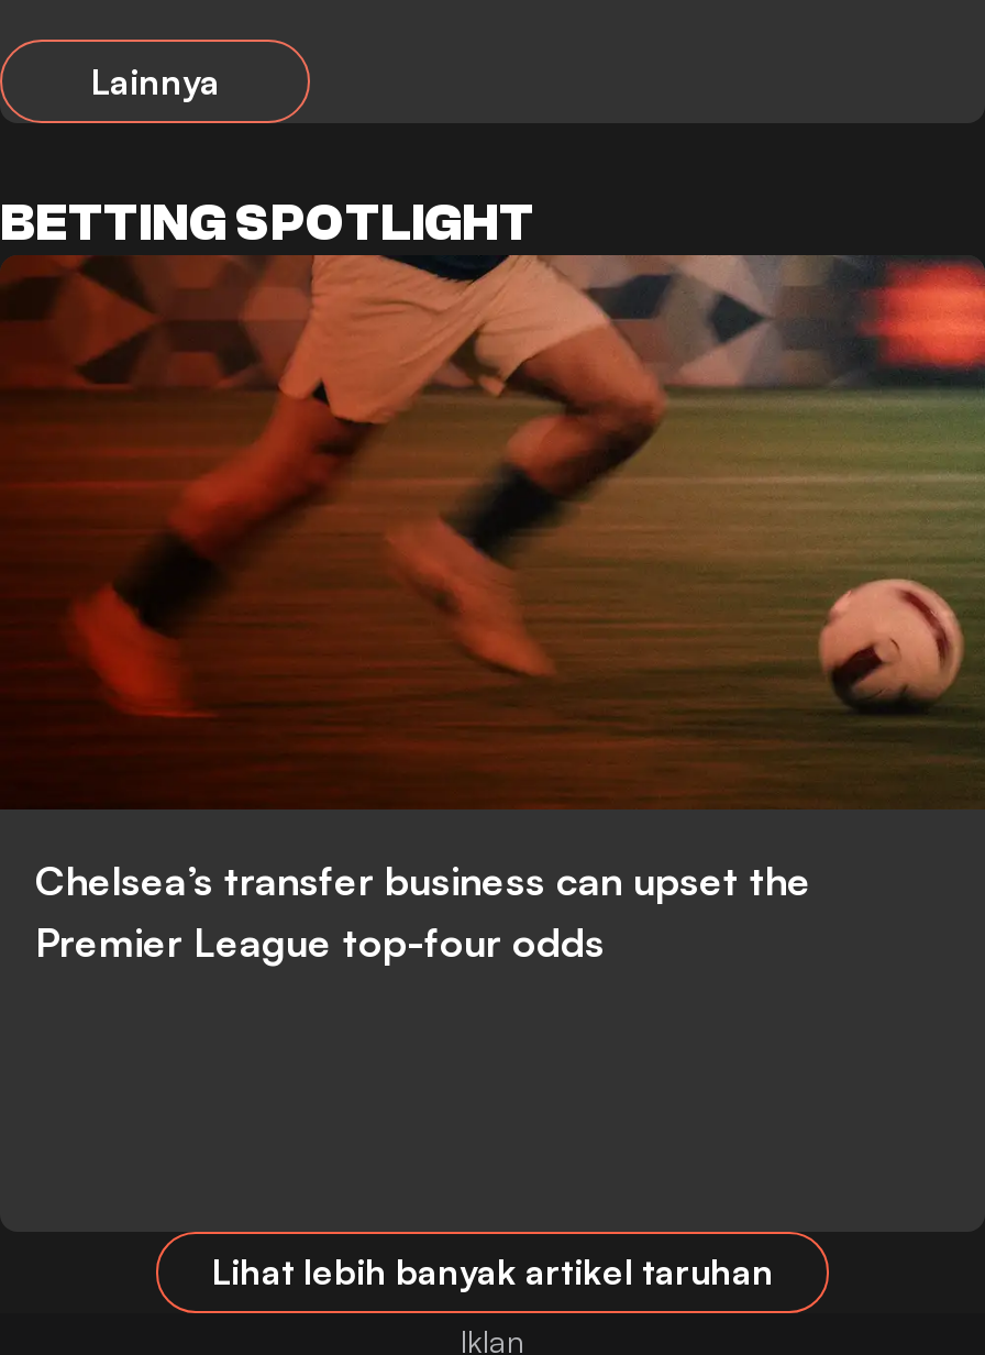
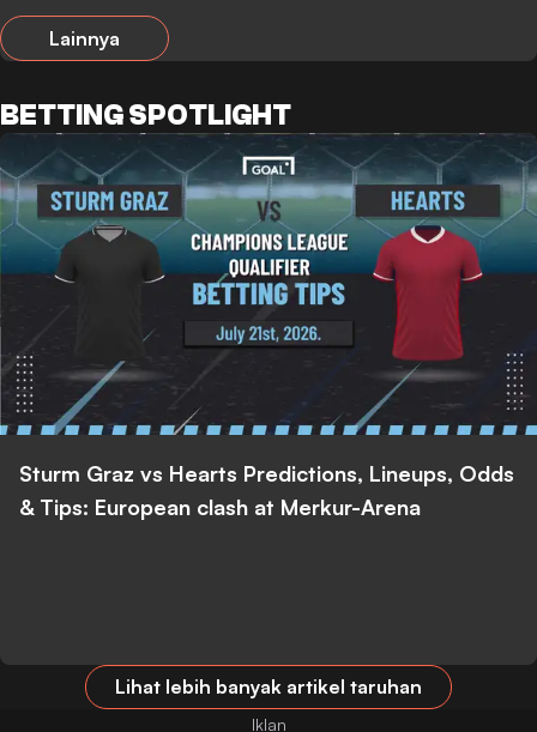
[7,253,978,966] [image] | Chelsea’s transfer business can upset the | Premier League top-four odds -> [4,133,533,520] [image] | Sturm Graz vs Hearts Predictions, Lineups, Odds | & Tips: European clash at Merkur-Arena

